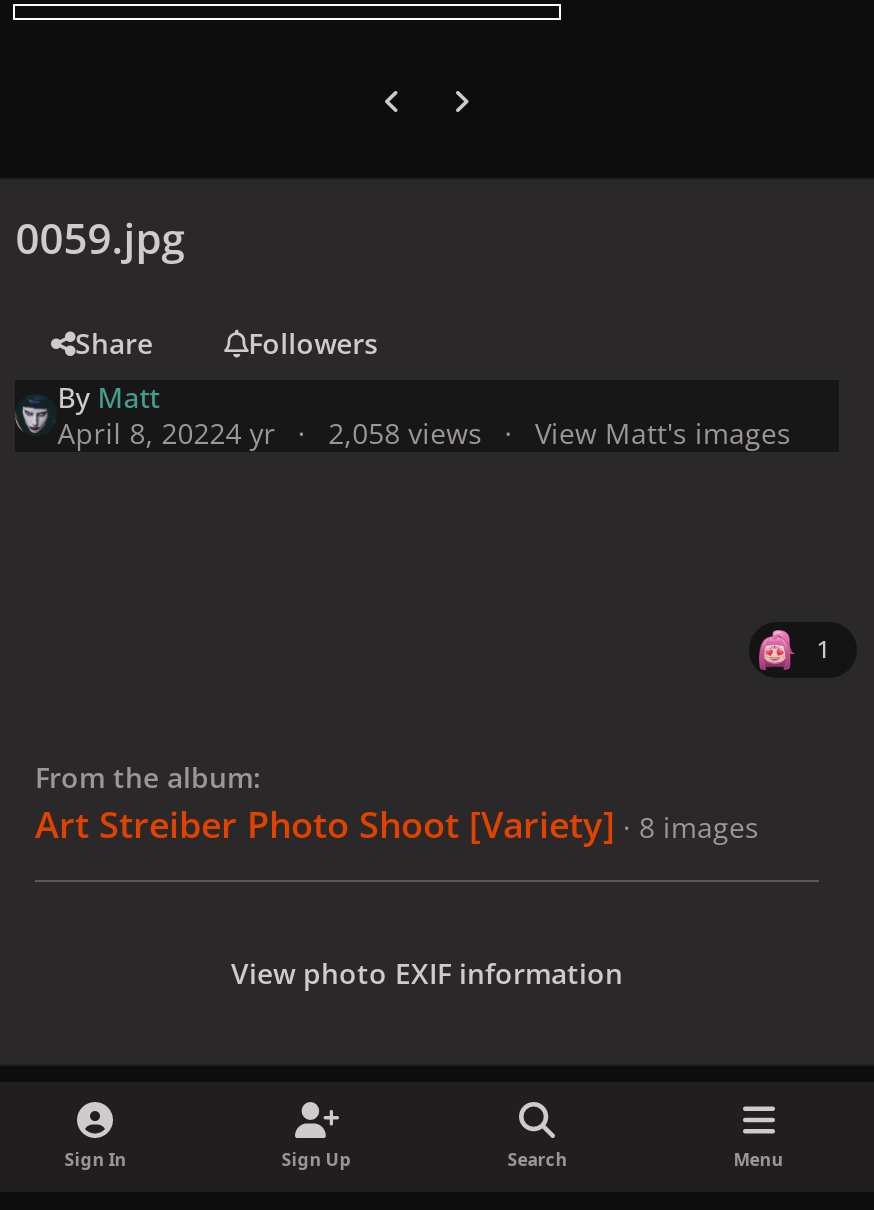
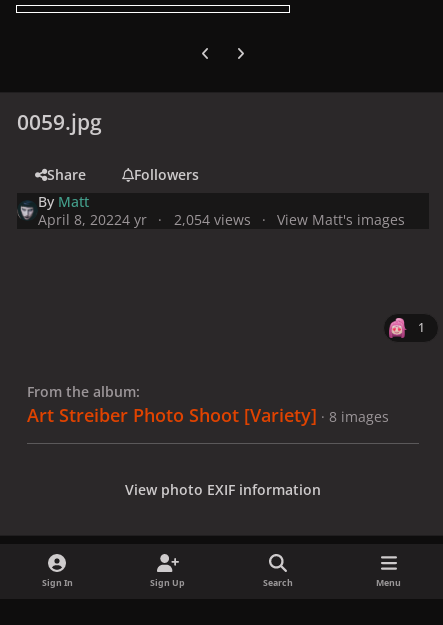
[57,413,791,451] April 8, 20224 yr 2,058 views View Matt's images -> [38,209,405,228] April 8, 20224 yr 2,054 views View Matt's images

